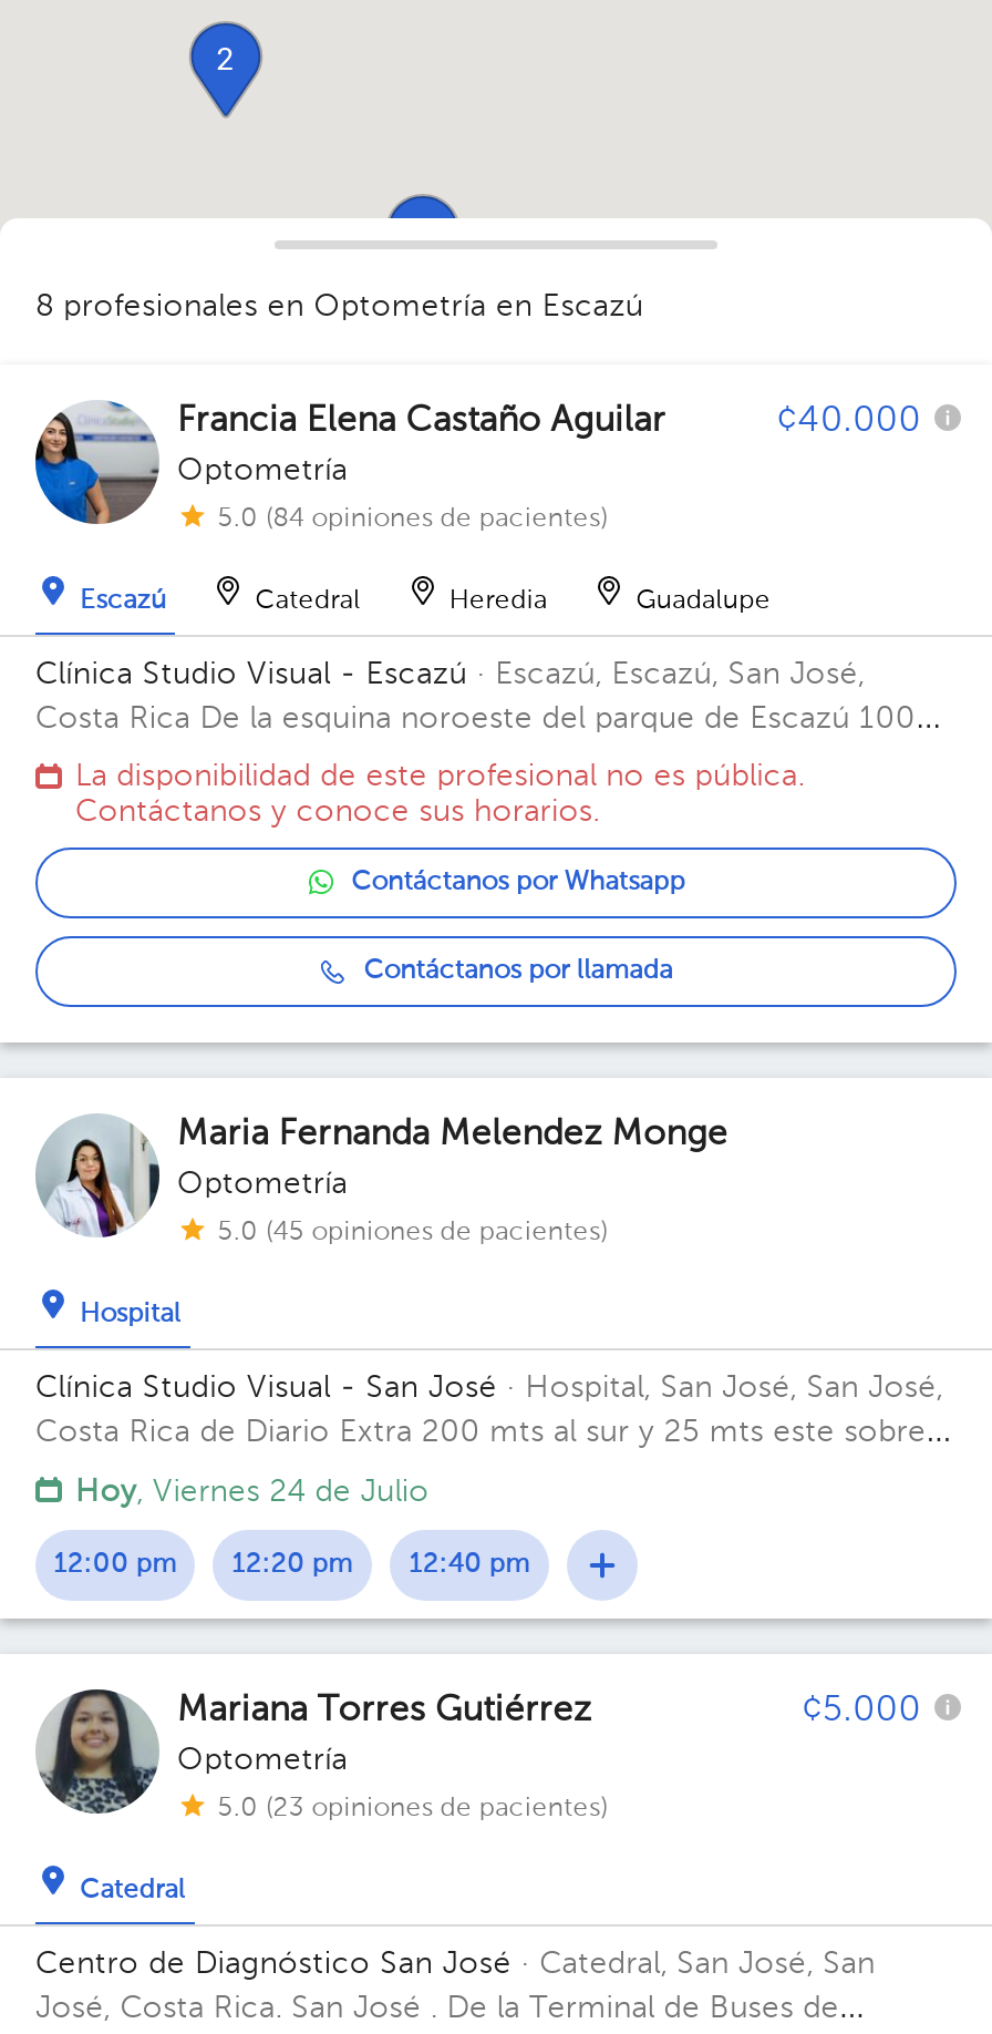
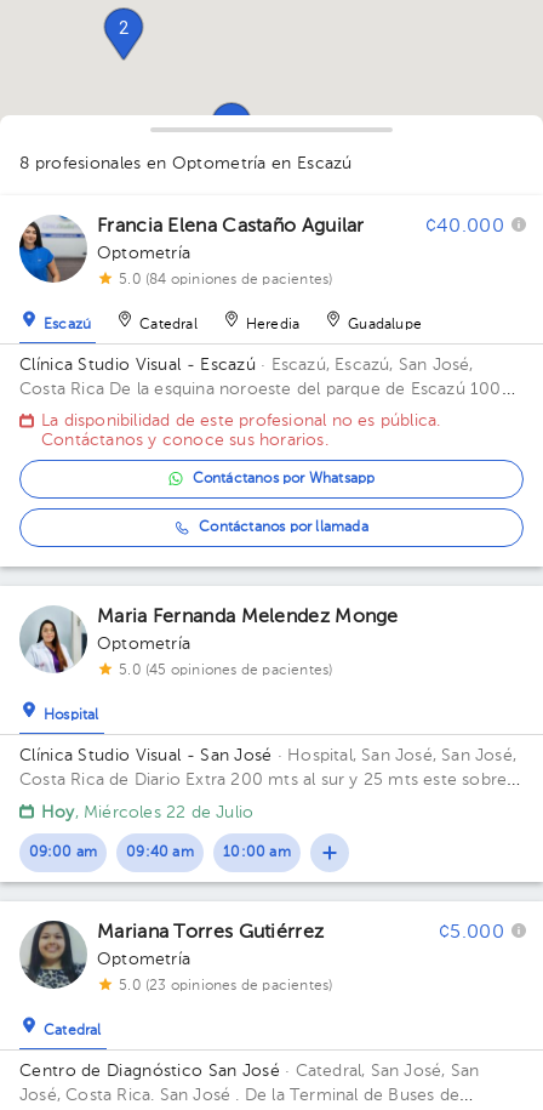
[75,1477,429,1508] Hoy, Viernes 24 de Julio -> [41,804,254,821] Hoy, Miércoles 22 de Julio
[54,1552,530,1579] 12:00 pm | 12:20 pm | 12:40 pm -> [29,846,291,860] 09:00 am | 09:40 am | 10:00 am

